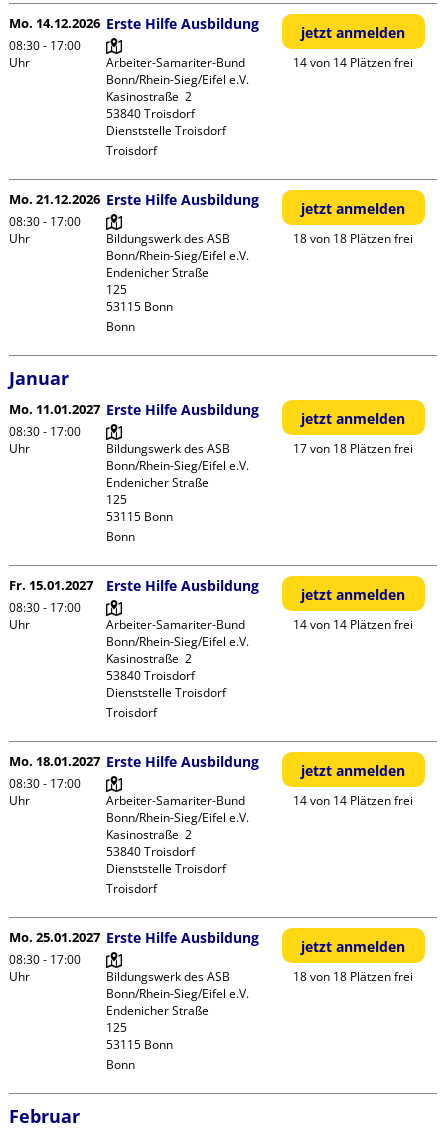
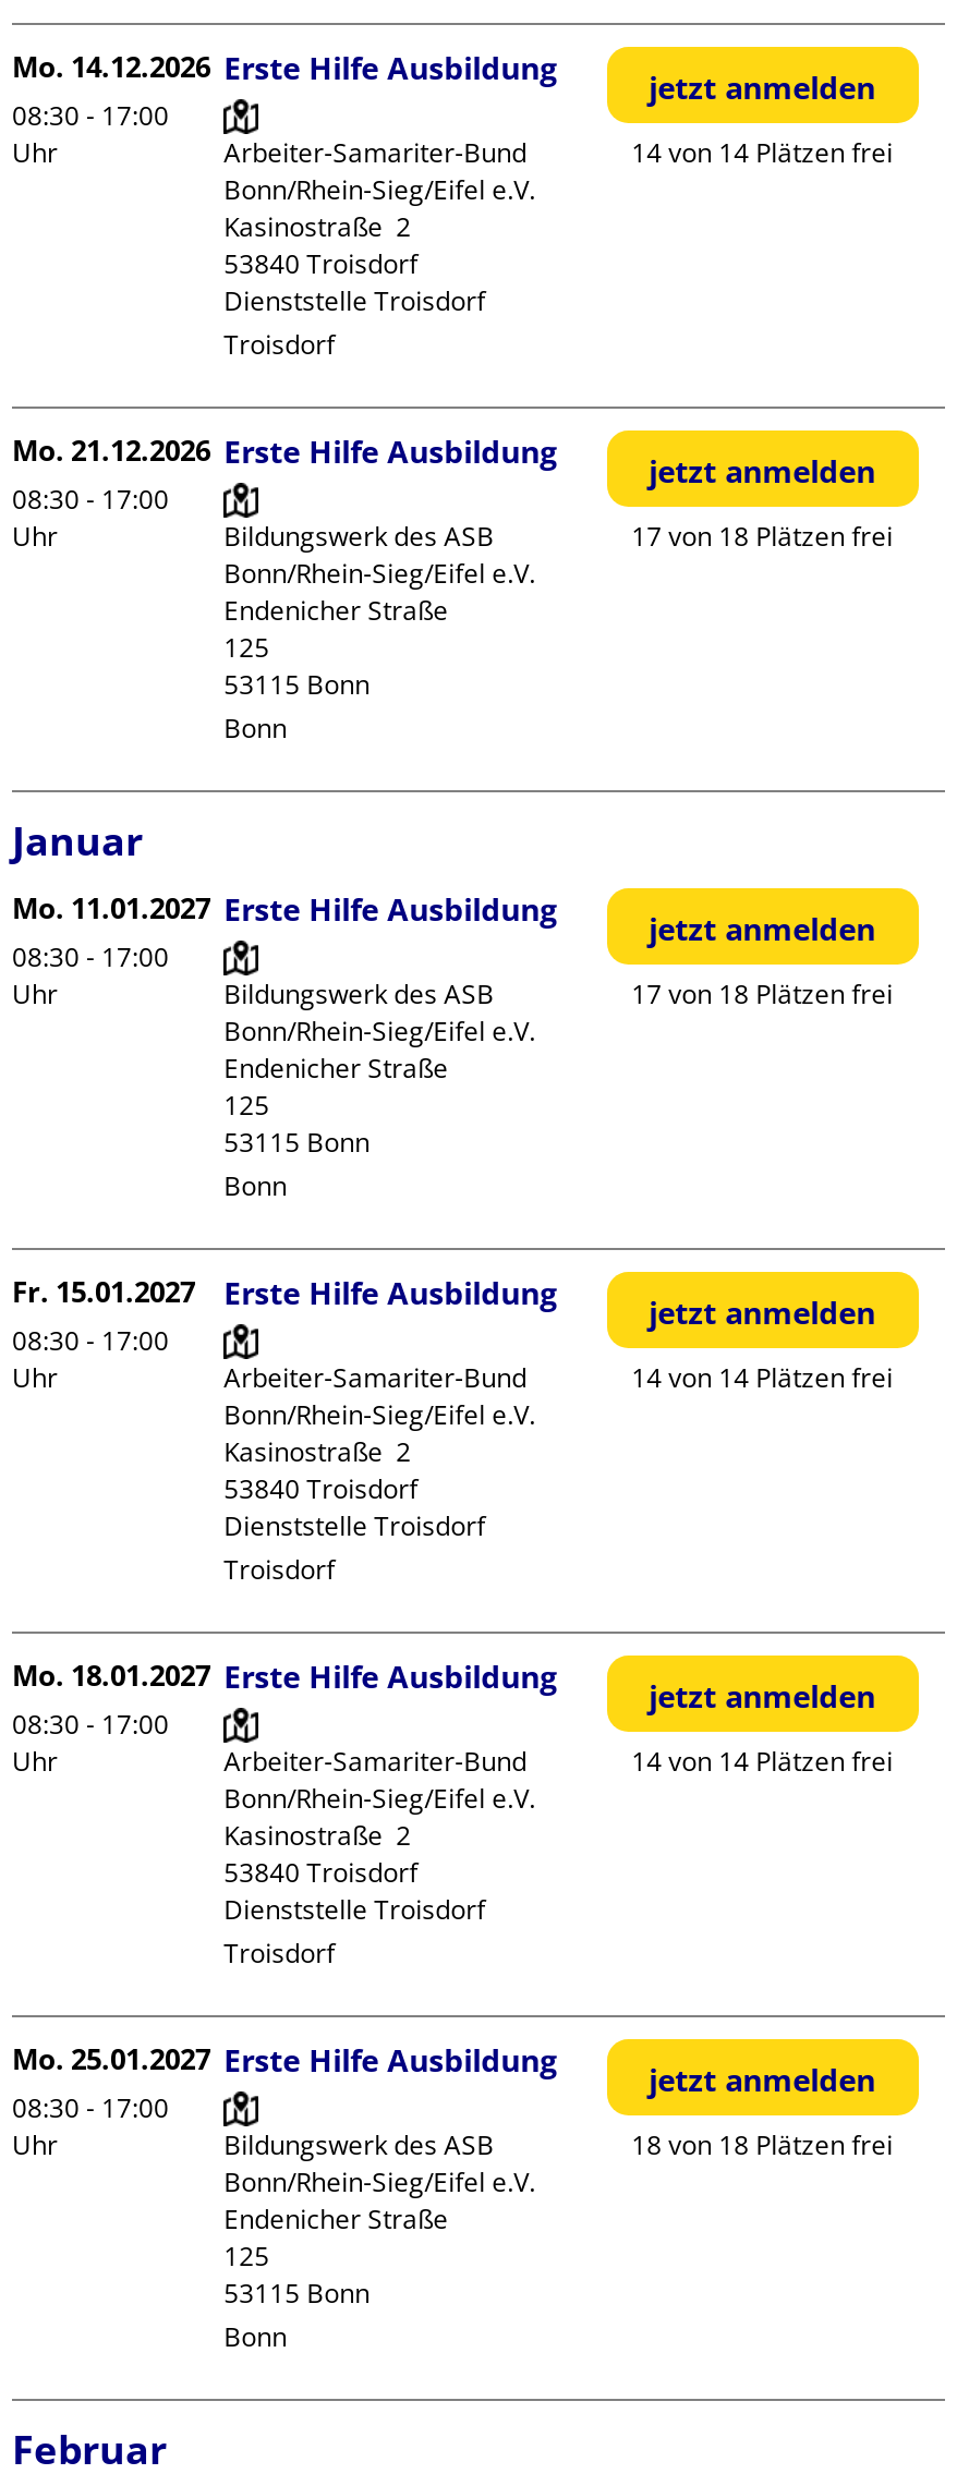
[293,230,413,247] 18 von 18 Plätzen frei -> [631,517,893,554] 17 von 18 Plätzen frei

